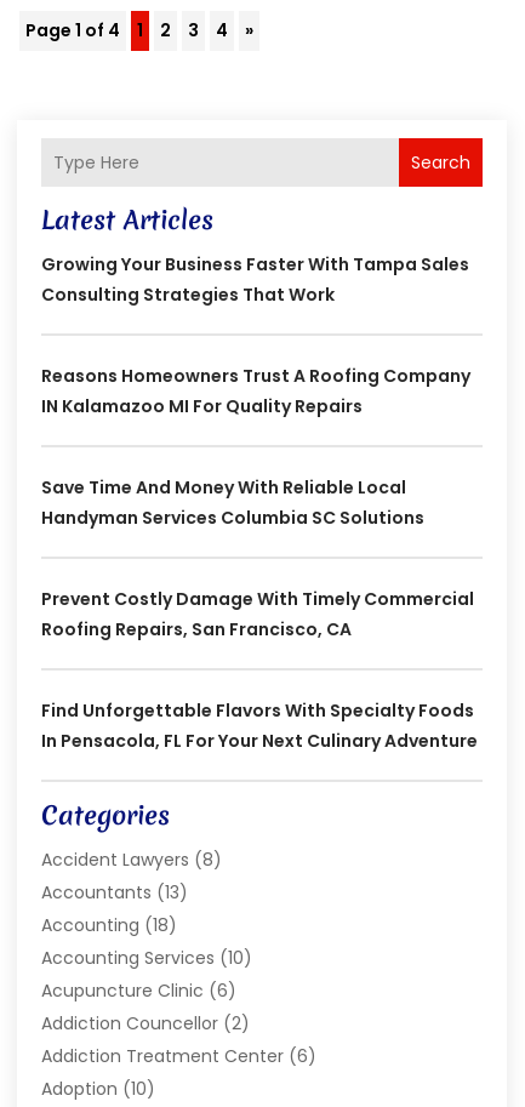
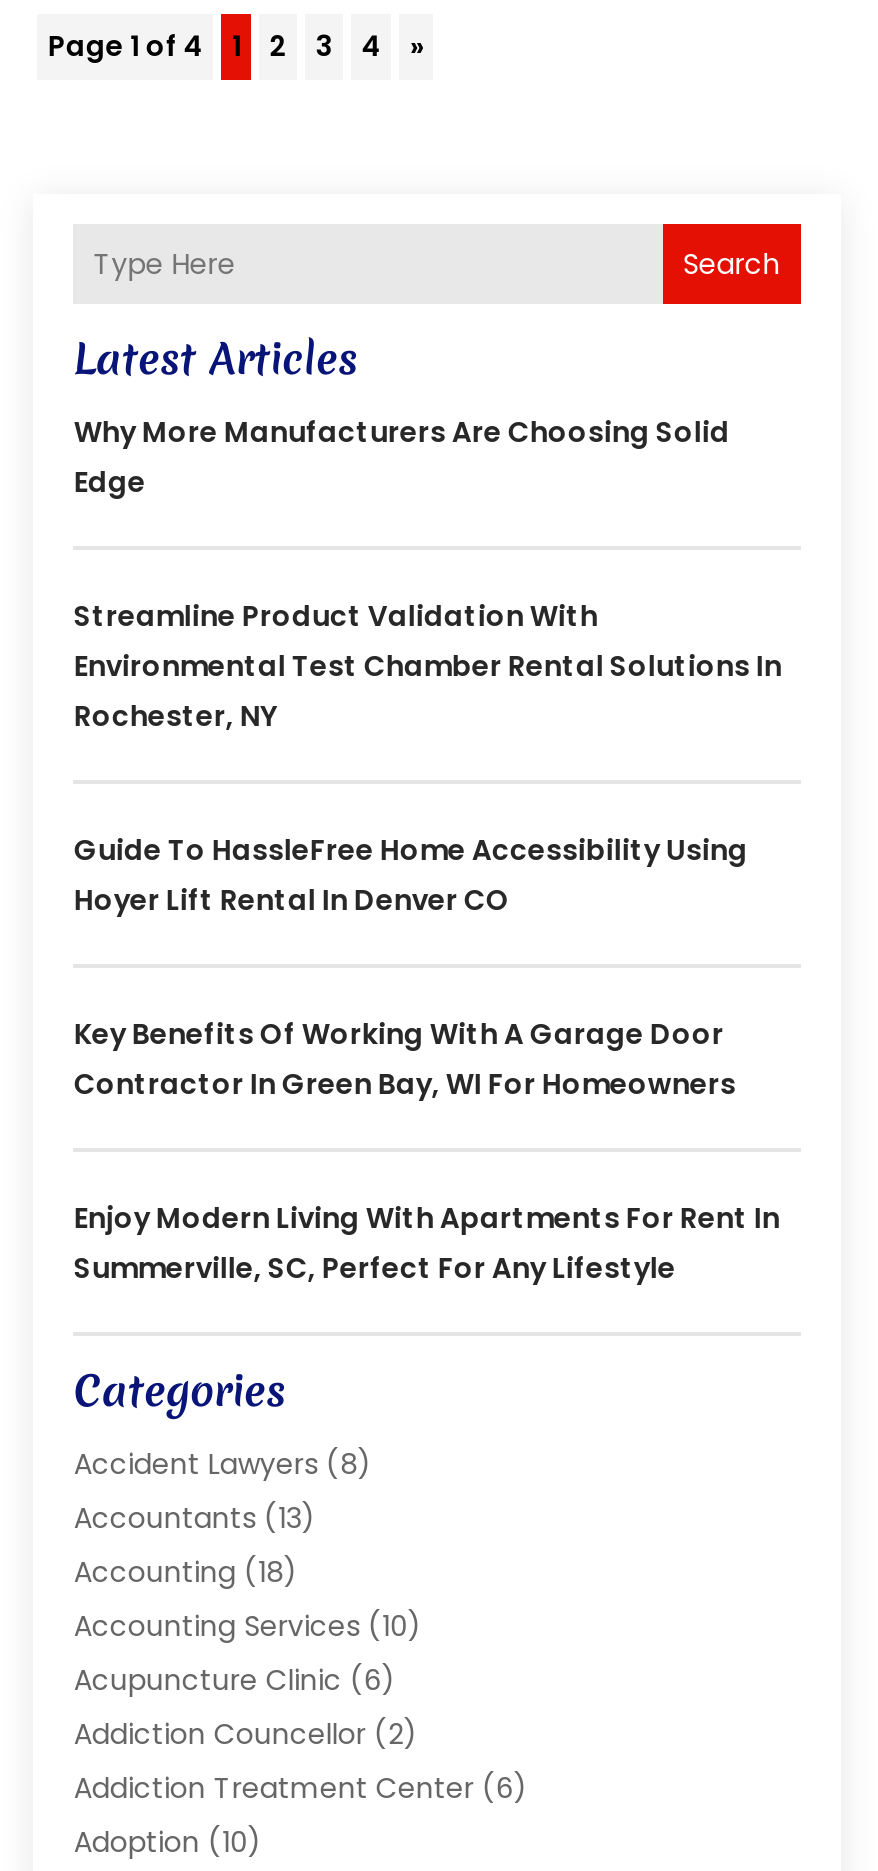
[42,252,470,307] Growing Your Business Faster With Tampa Sales | Consulting Strategies That Work -> [74,412,730,502] Why More Manufacturers Are Choosing Solid | Edge
[42,364,471,418] Reasons Homeowners Trust A Roofing Company | IN Kalamazoo MI For Quality Repairs -> [74,596,782,736] Streamline Product Validation With | Environmental Test Chamber Rental Solutions In | Rochester, NY
[42,475,425,530] Save Time And Money With Reliable Local | Handyman Services Columbia SC Solutions -> [74,830,748,920] Guide To HassleFree Home Accessibility Using | Hoyer Lift Rental In Denver CO
[42,587,475,642] Prevent Costly Damage With Timely Commercial | Roofing Repairs, San Francisco, CA -> [74,1014,736,1104] Key Benefits Of Working With A Garage Door | Contractor In Green Bay, WI For Homeowners
[42,699,478,753] Find Unforgettable Flavors With Specialty Foods | In Pensacola, FL For Your Next Culinary Adventure -> [74,1198,780,1288] Enjoy Modern Living With Apartments For Rent In | Summerville, SC, Perfect For Any Lifestyle

